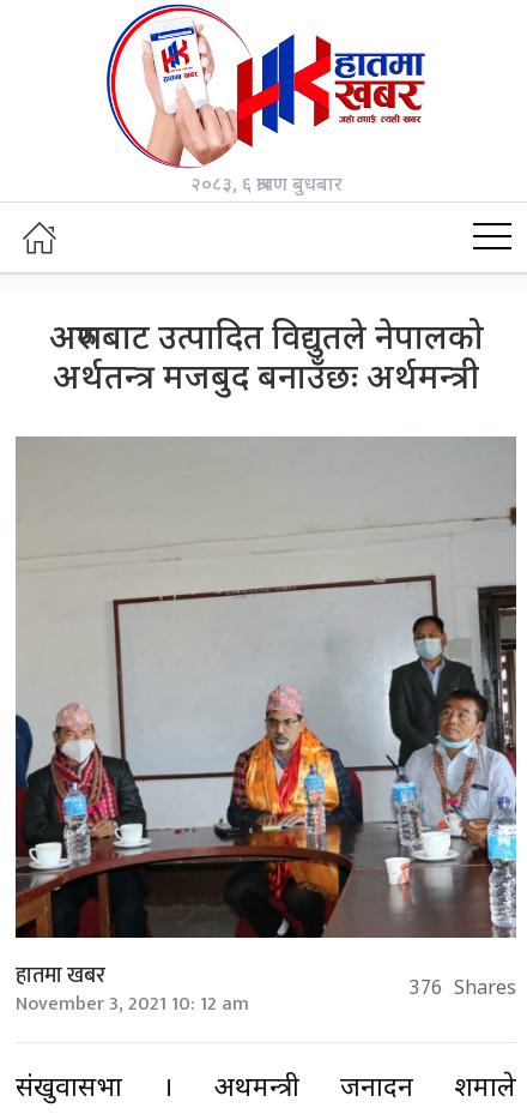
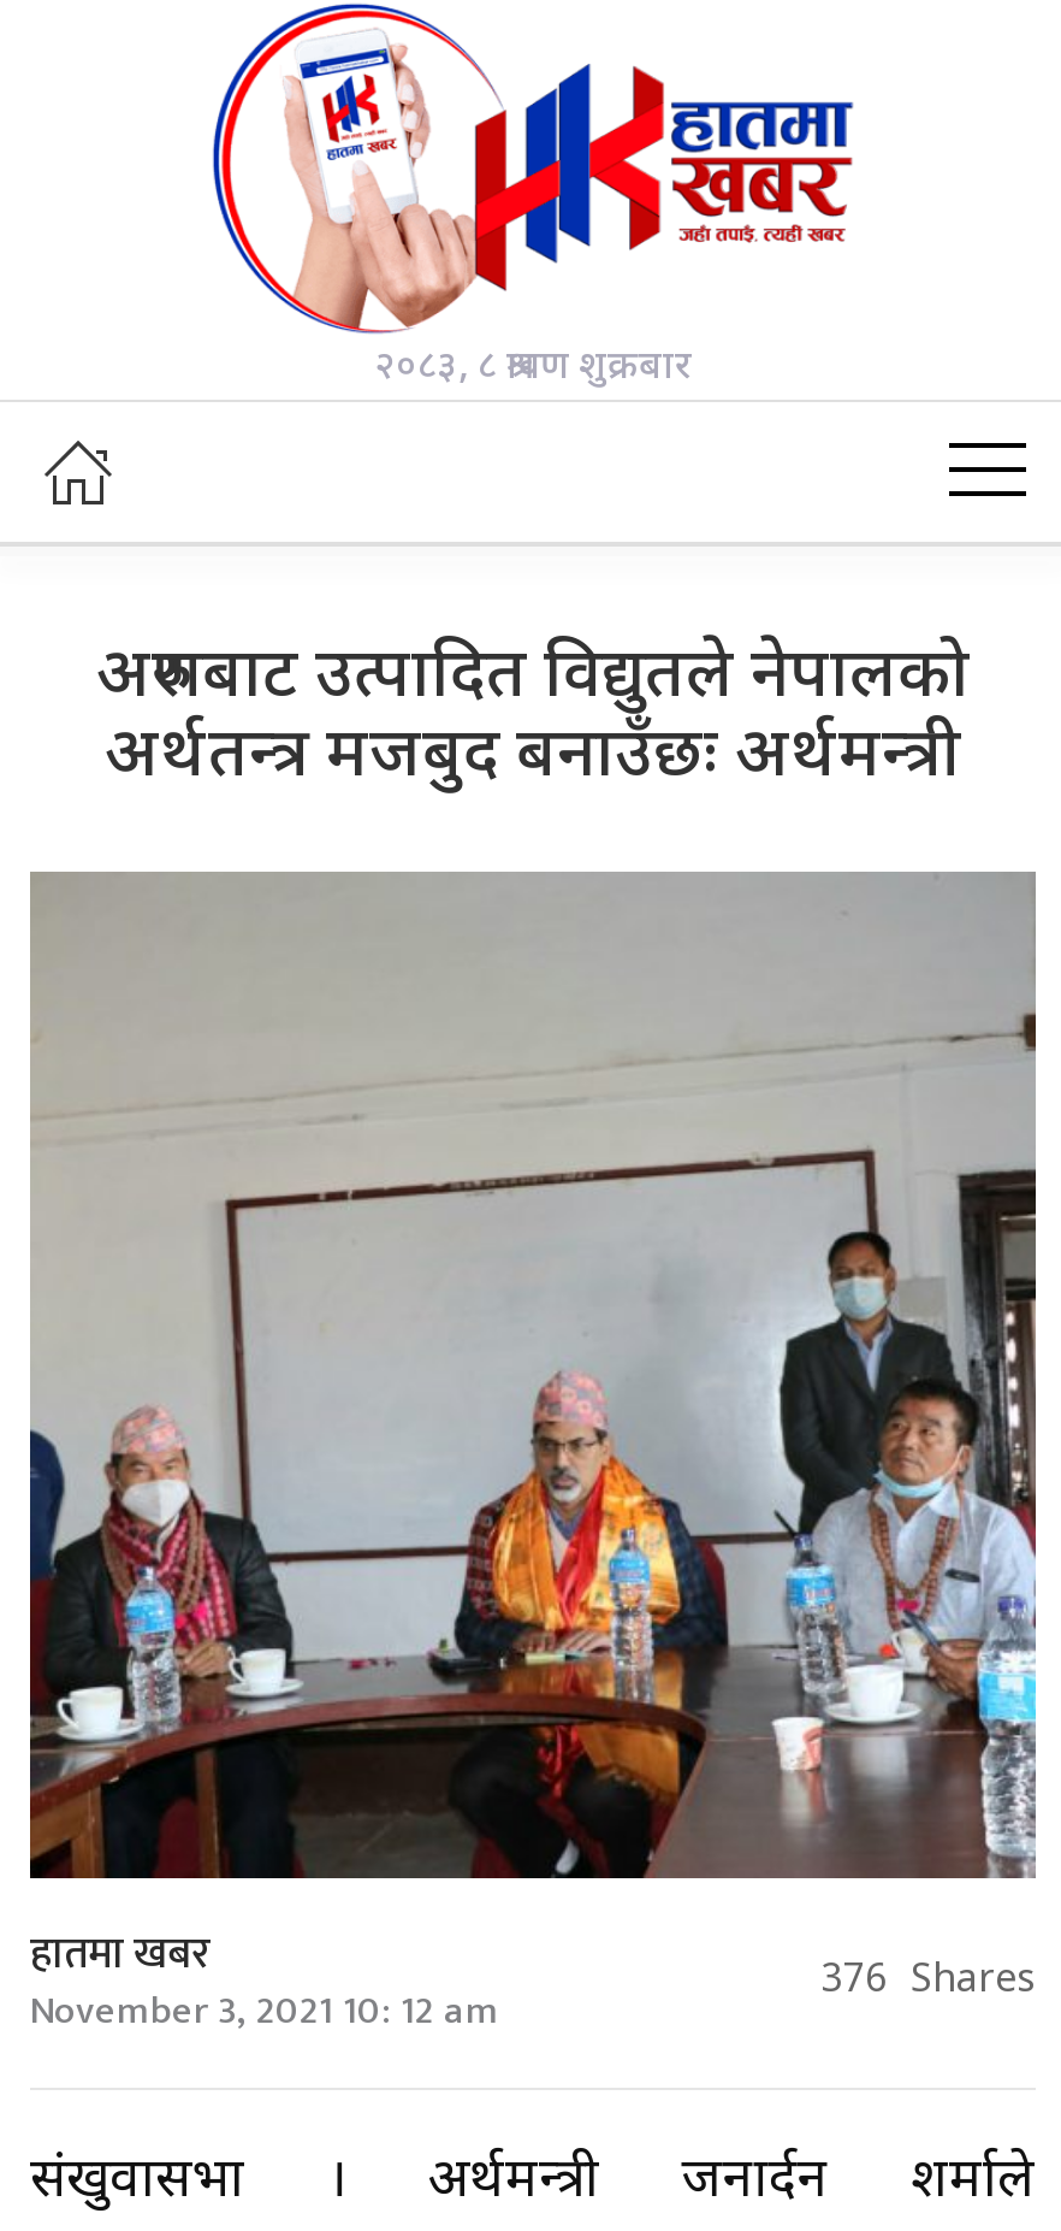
[190,174,342,199] २०८३, ६ श्रावण बुधबार -> [374,344,692,395] २०८३, ८ श्रावण शुक्रबार

